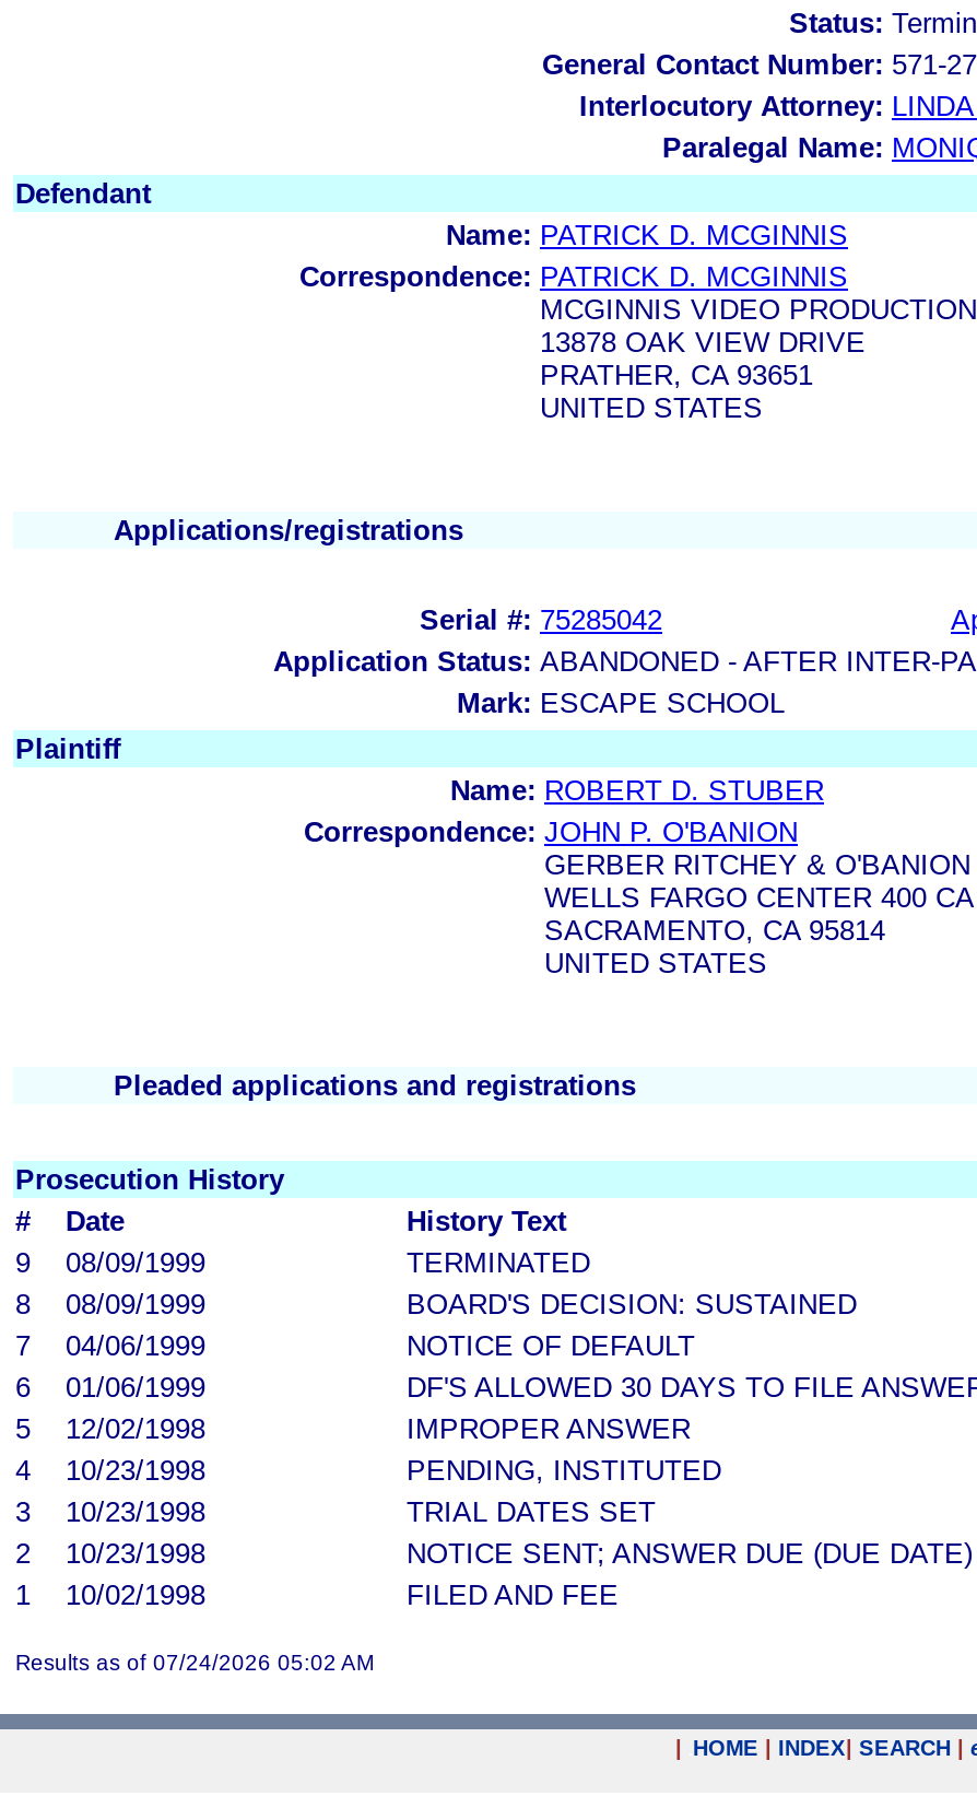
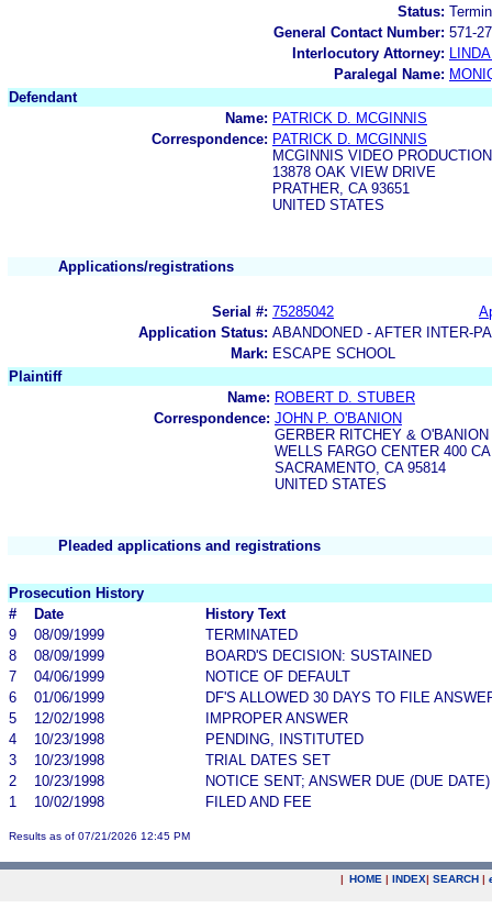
[15,1650,374,1674] Results as of 07/24/2026 05:02 AM -> [9,830,190,842] Results as of 07/21/2026 12:45 PM

